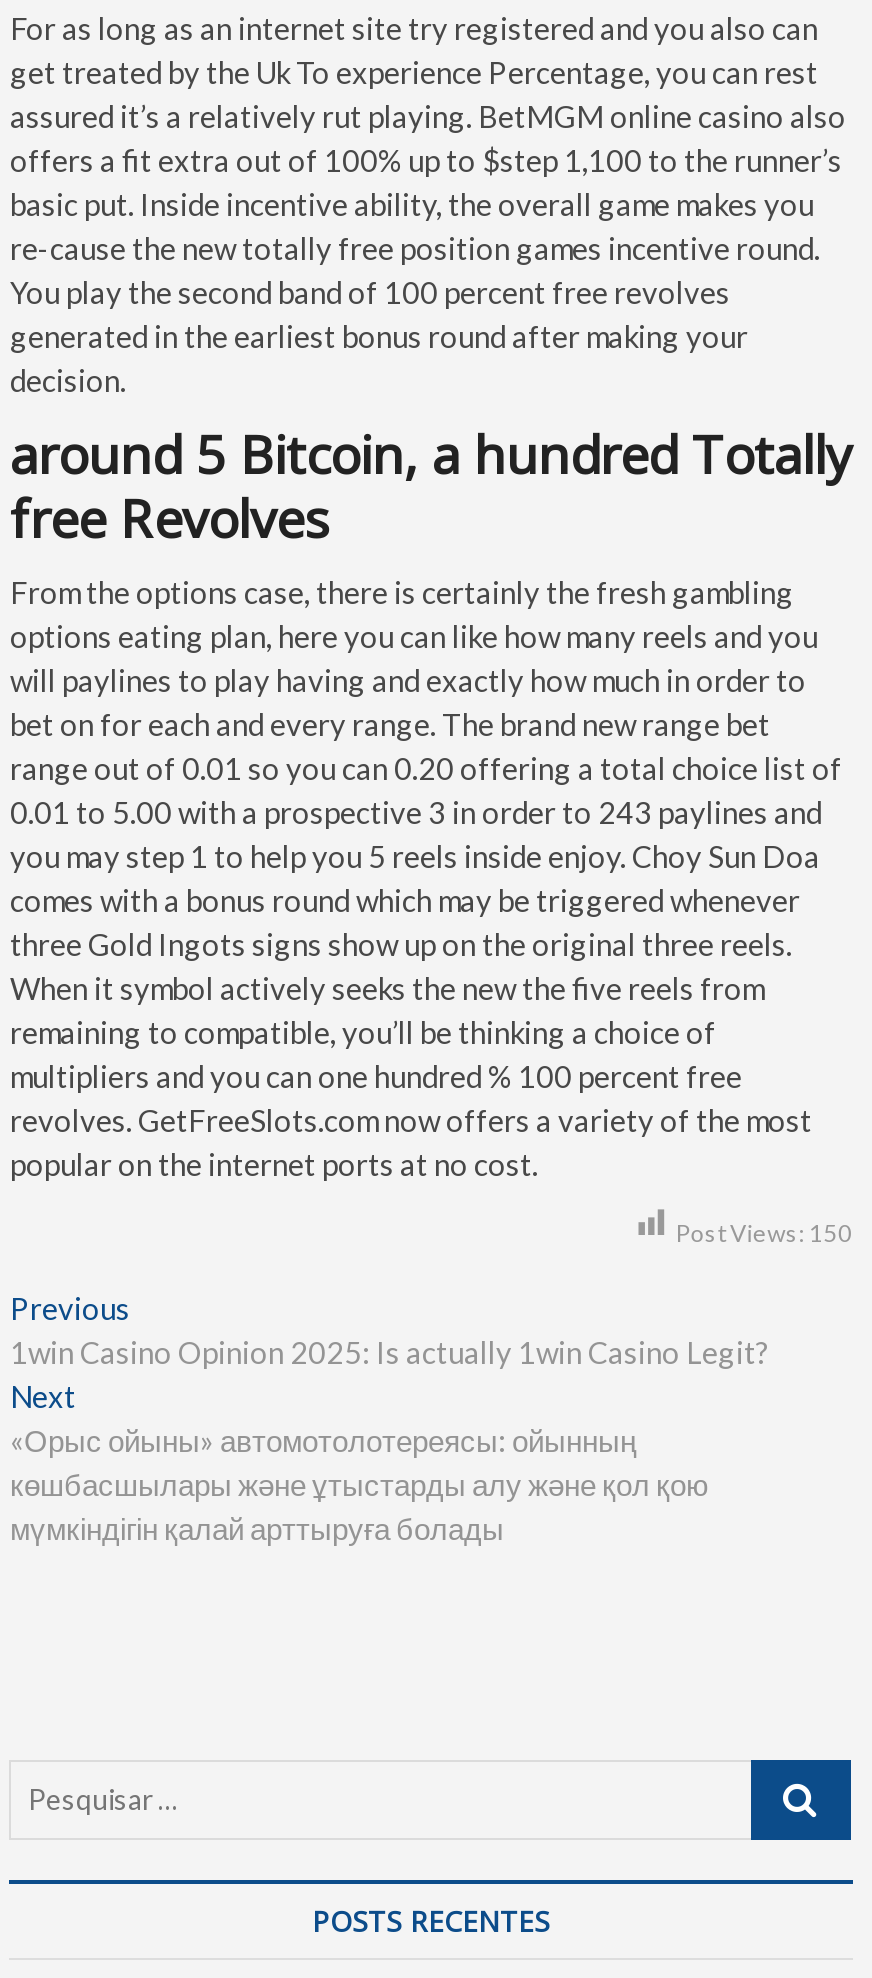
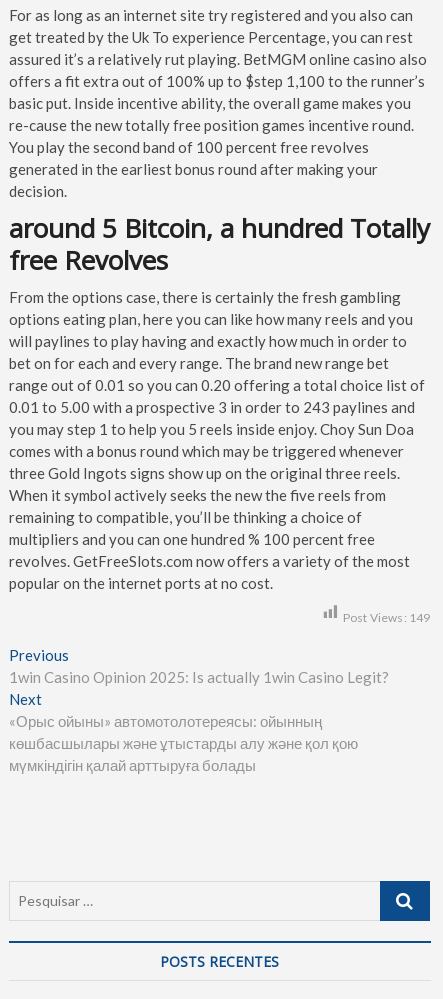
[676,1217,852,1247] Post Views: 150 -> [342,610,430,625] Post Views: 149

